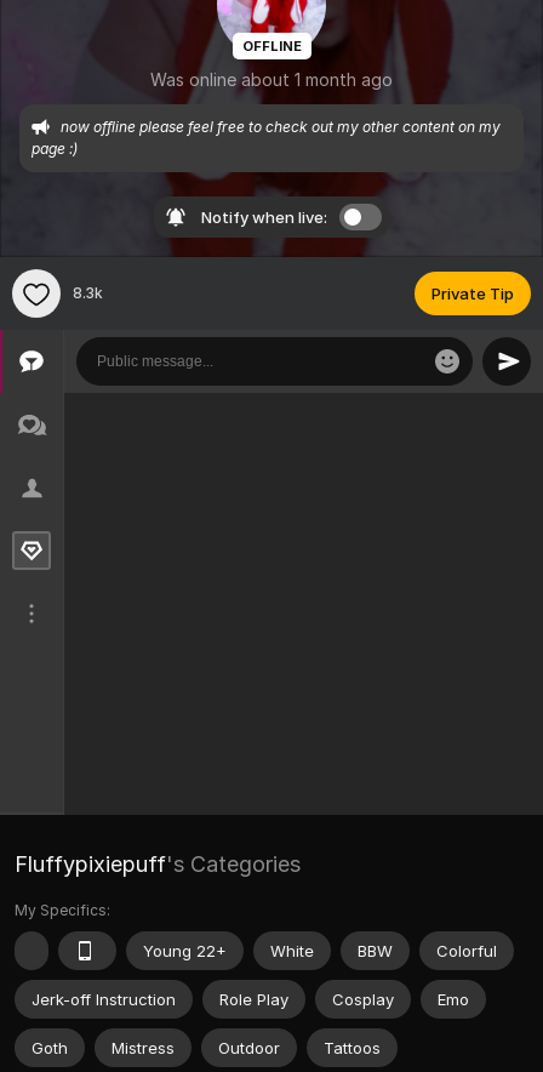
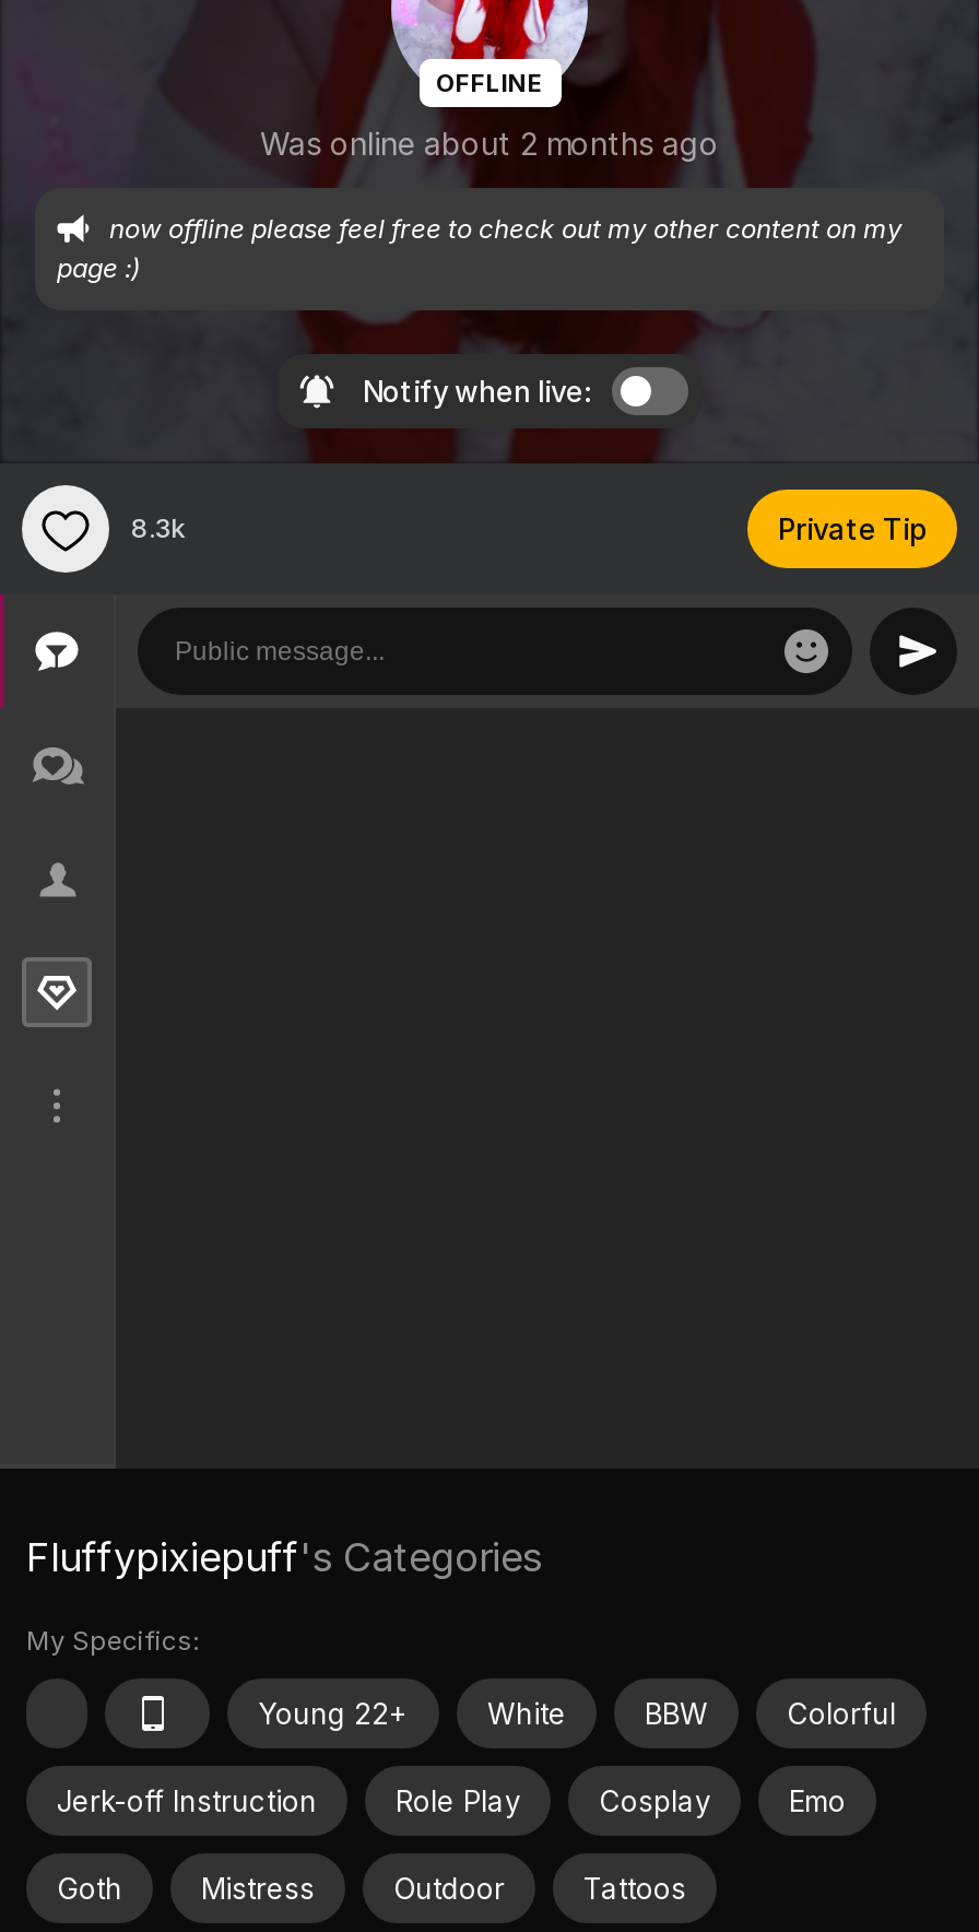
[150,69,393,90] Was online about 1 month ago -> [260,125,719,162] Was online about 2 months ago

